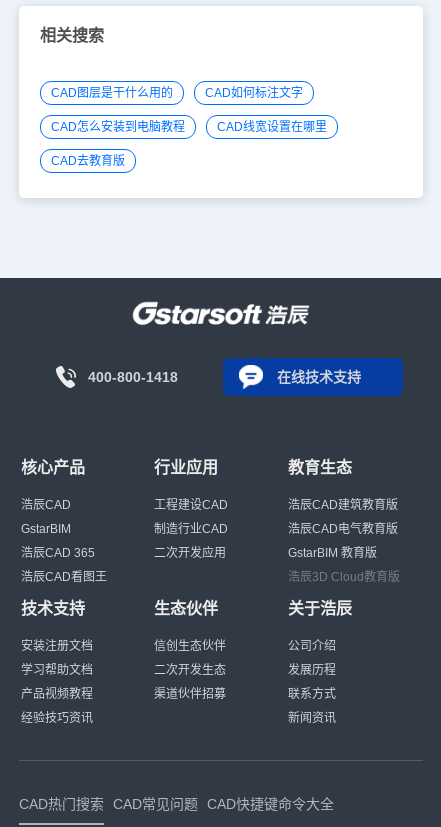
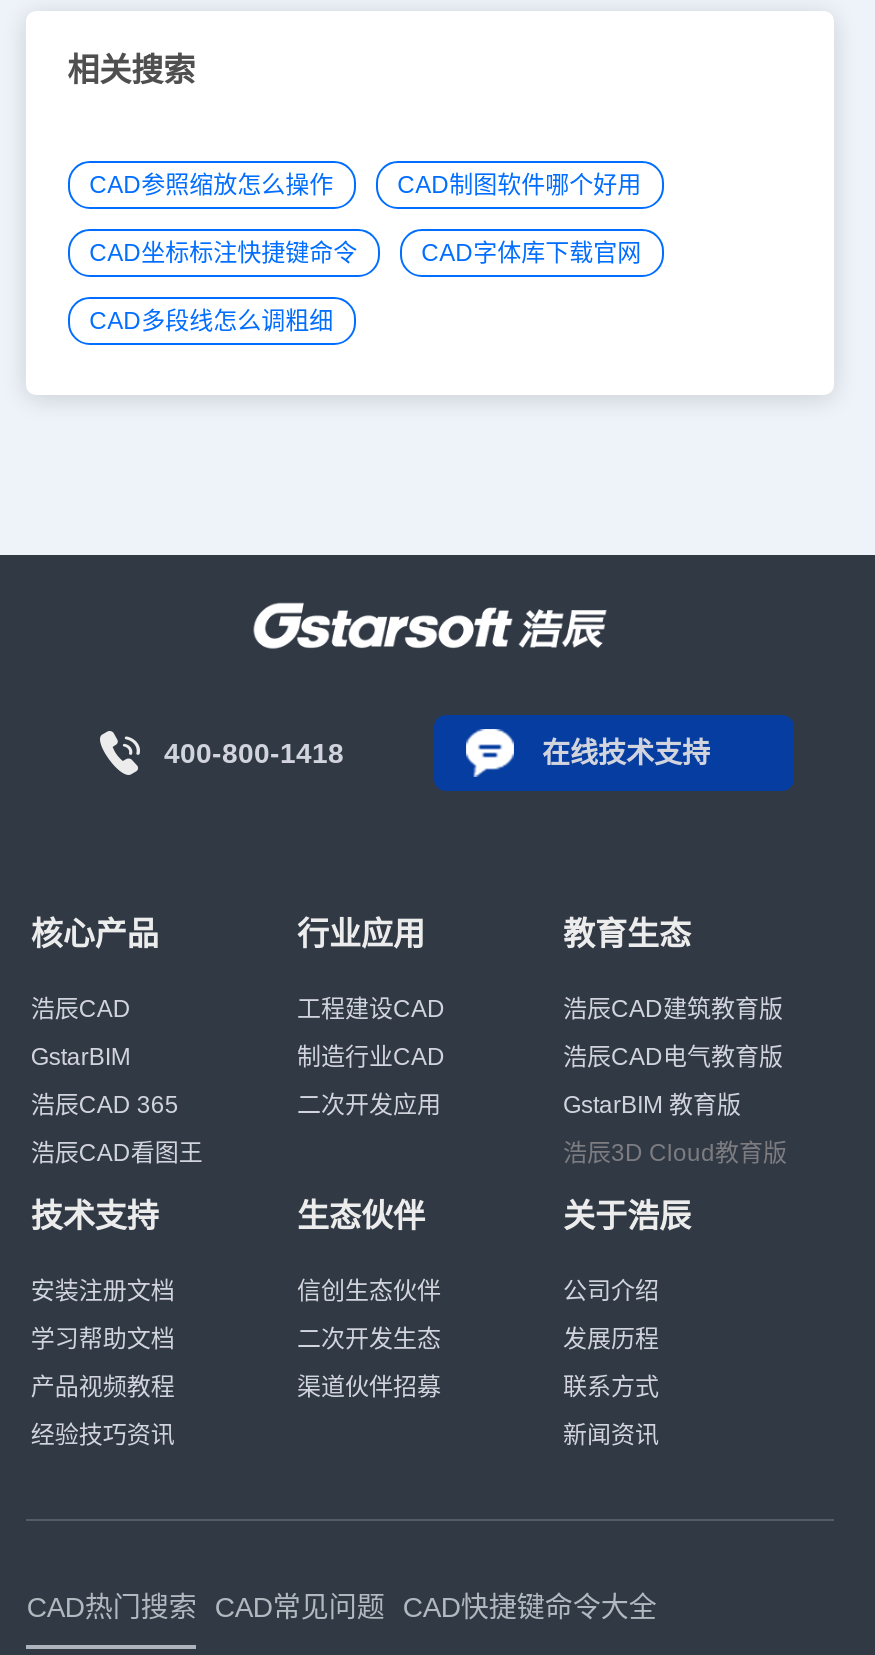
[51,86,303,100] CAD图层是干什么用的 | CAD如何标注文字 -> [89,170,641,198] CAD参照缩放怎么操作 | CAD制图软件哪个好用
[51,120,327,134] CAD怎么安装到电脑教程 | CAD线宽设置在哪里 -> [89,238,641,266] CAD坐标标注快捷键命令 | CAD字体库下载官网
[51,154,125,168] CAD去教育版 -> [89,306,333,334] CAD多段线怎么调粗细

